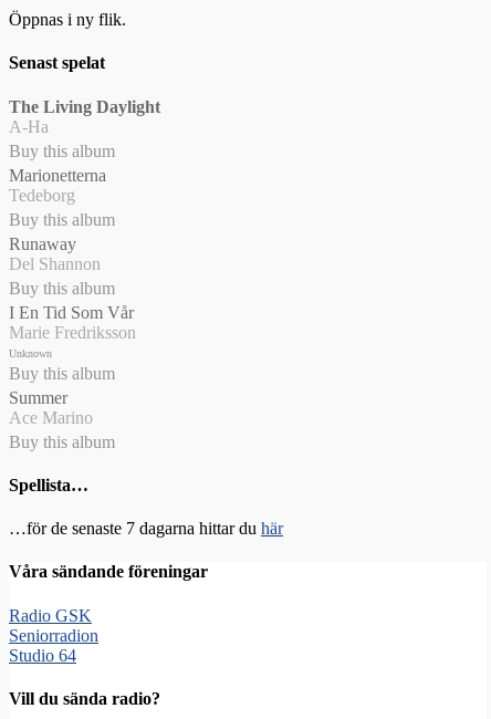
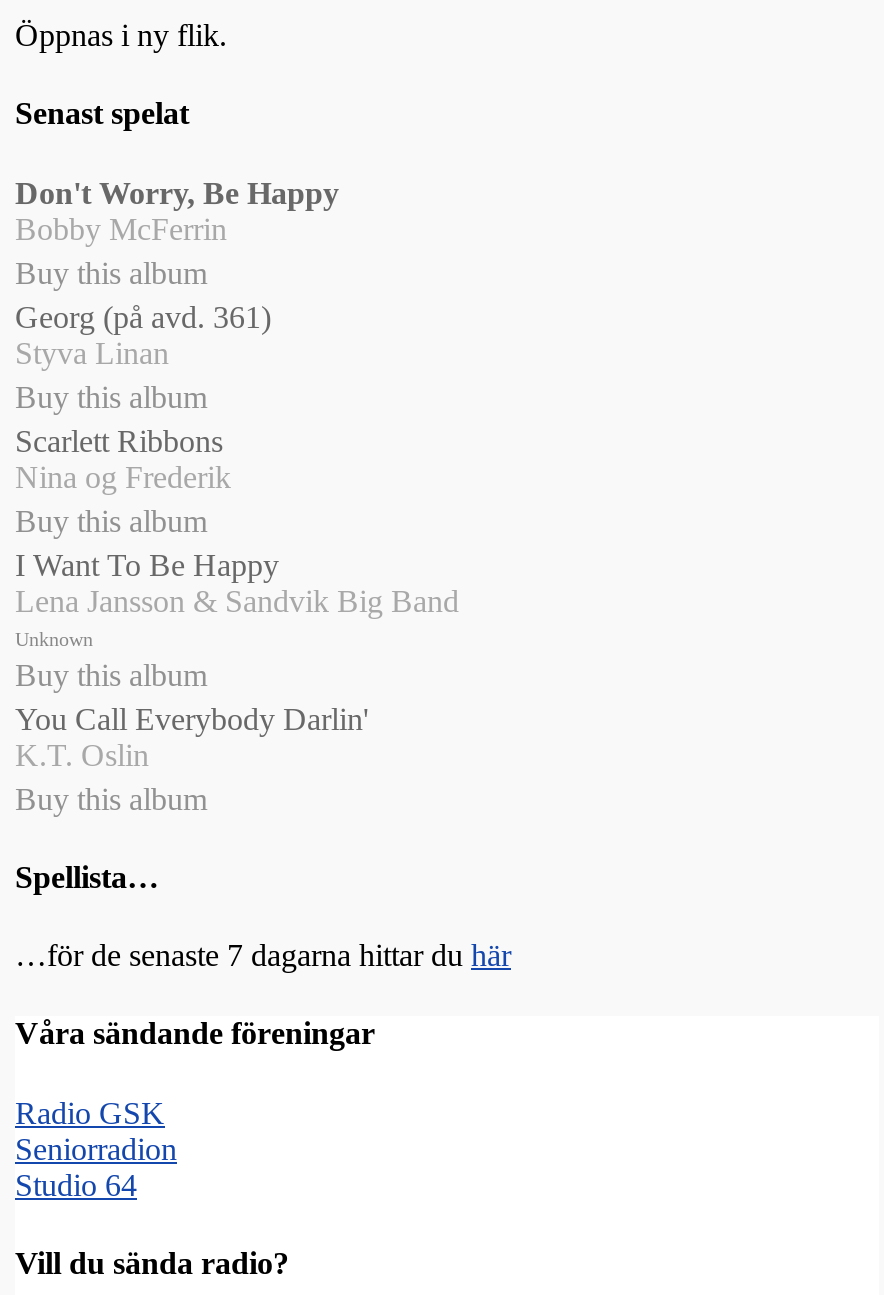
[9,97,160,136] The Living Daylight | A-Ha -> [15,175,339,245] Don't Worry, Be Happy | Bobby McFerrin
[9,166,106,204] Marionetterna | Tedeborg -> [15,299,271,369] Georg (på avd. 361) | Styva Linan
[9,234,101,273] Runaway | Del Shannon -> [15,423,231,493] Scarlett Ribbons | Nina og Frederik
[9,303,136,341] I En Tid Som Vår | Marie Fredriksson -> [15,547,459,617] I Want To Be Happy | Lena Jansson & Sandvik Big Band
[9,388,93,427] Summer | Ace Marino -> [15,701,369,771] You Call Everybody Darlin' | K.T. Oslin

